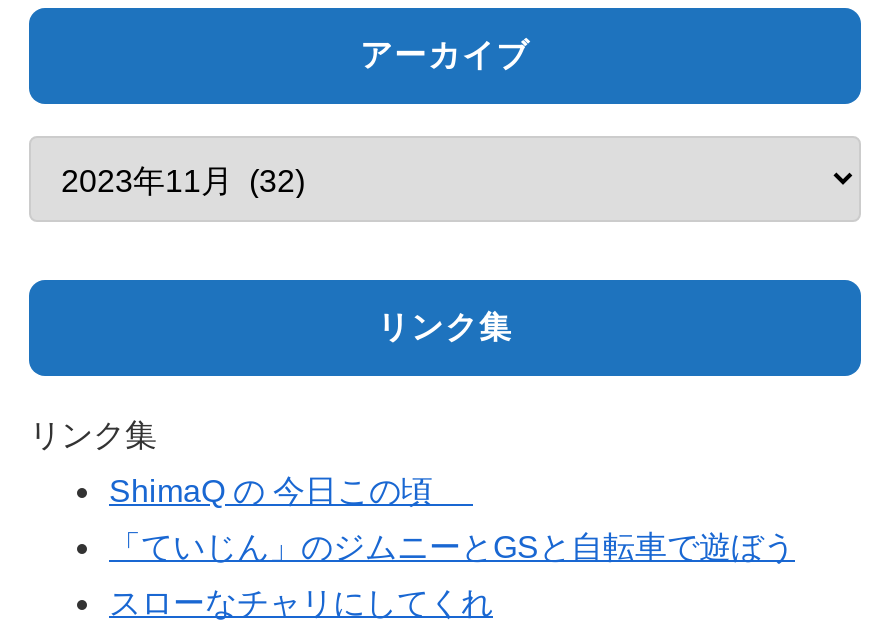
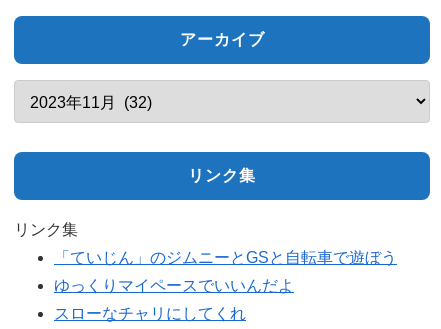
[109,474,473,508] ShimaQ の 今日この頃 -> none
moved [109,530,795,564] -> [54,249,397,266]: 「ていじん」のジムニーとGSと自転車で遊ぼう
none -> [54,277,294,294] ゆっくりマイペースでいいんだよ

